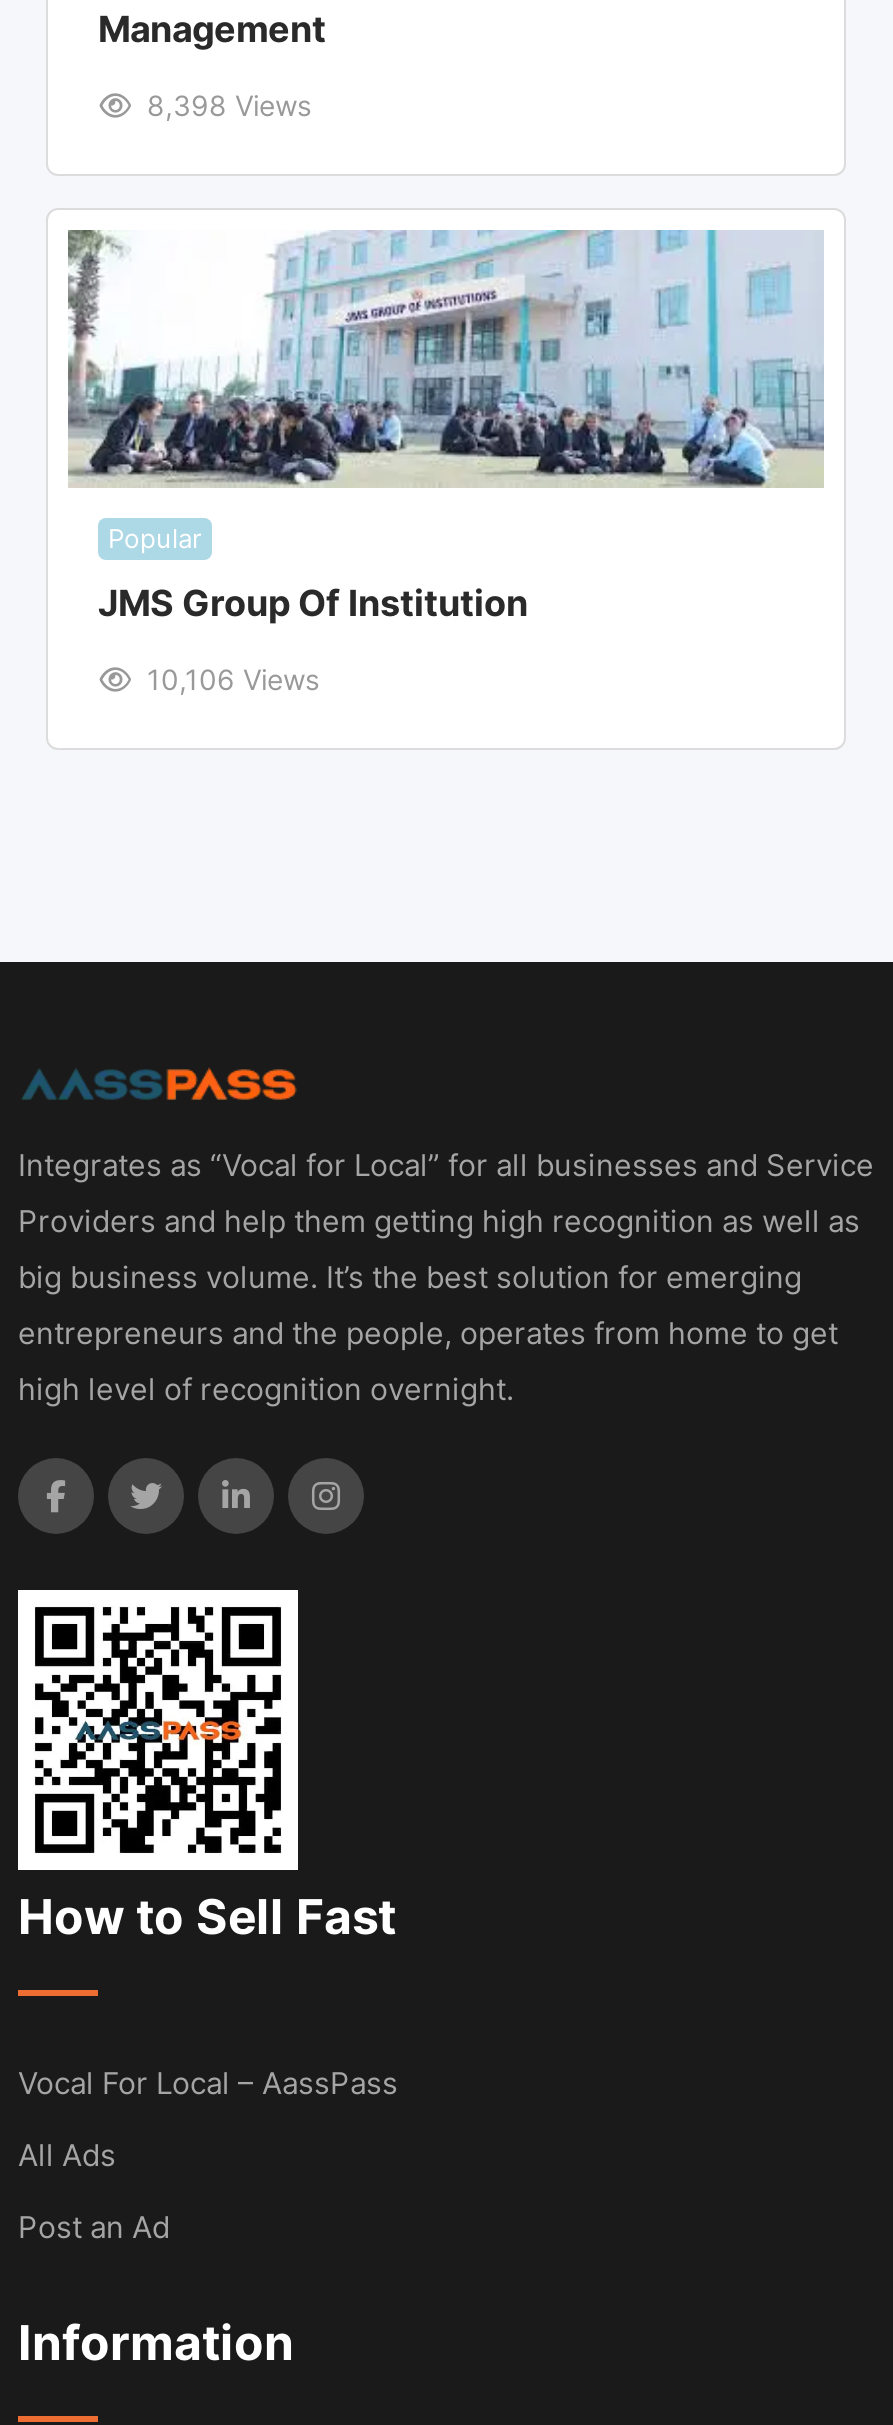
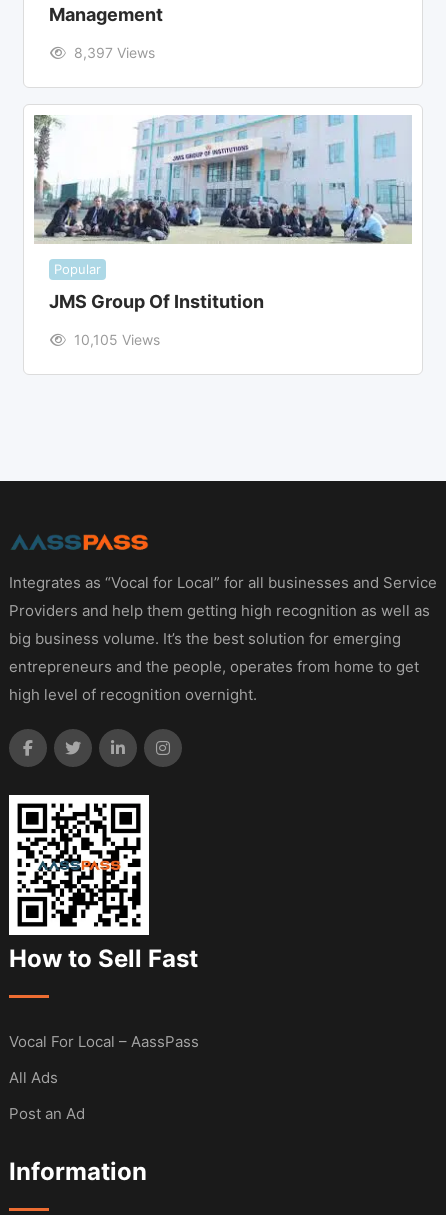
[147,87,311,121] 8,398 Views -> [73,43,154,60] 8,397 Views
[147,661,319,695] 10,106 Views -> [73,330,159,347] 10,105 Views

